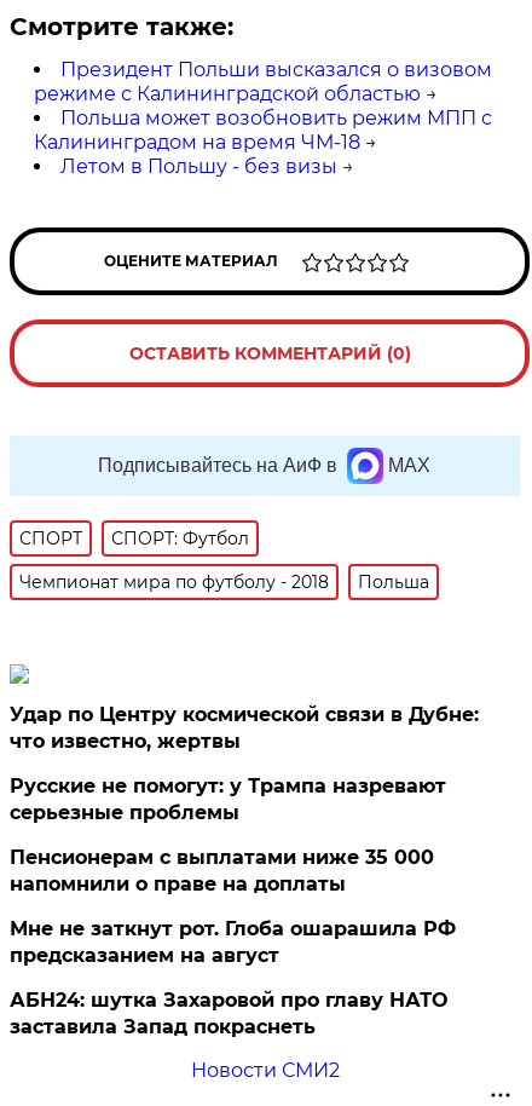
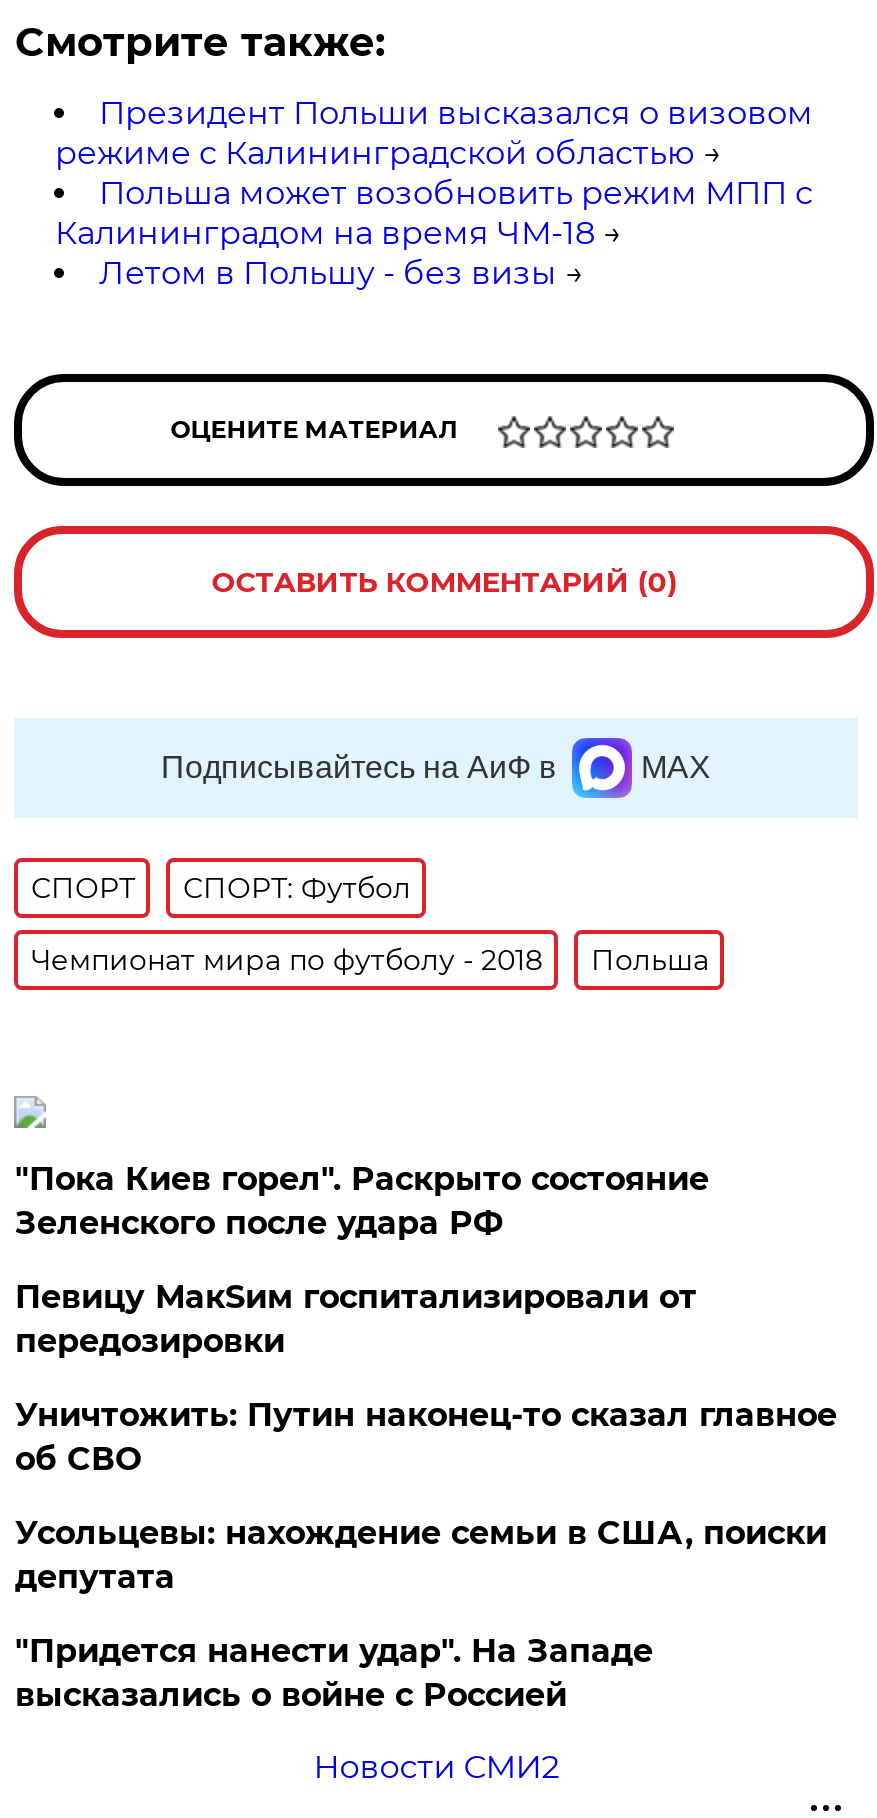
[10,703,479,753] Удар по Центру космической связи в Дубне: | что известно, жертвы -> [15,1160,709,1242] "Пока Киев горел". Раскрыто состояние | Зеленского после удара РФ
[10,774,447,824] Русские не помогут: у Трампа назревают | серьезные проблемы -> [15,1278,697,1360] Певицу МакSим госпитализировали от | передозировки
[10,846,435,895] Пенсионерам с выплатами ниже 35 000 | напомнили о праве на доплаты -> [15,1396,837,1478] Уничтожить: Путин наконец-то сказал главное | об СВО
[10,917,456,967] Мне не заткнут рот. Глоба ошарашила РФ | предсказанием на август -> [15,1514,827,1596] Усольцевы: нахождение семьи в США, поиски | депутата
[10,989,448,1038] АБН24: шутка Захаровой про главу НАТО | заставила Запад покраснеть -> [15,1632,653,1714] "Придется нанести удар". На Западе | высказались о войне с Россией

